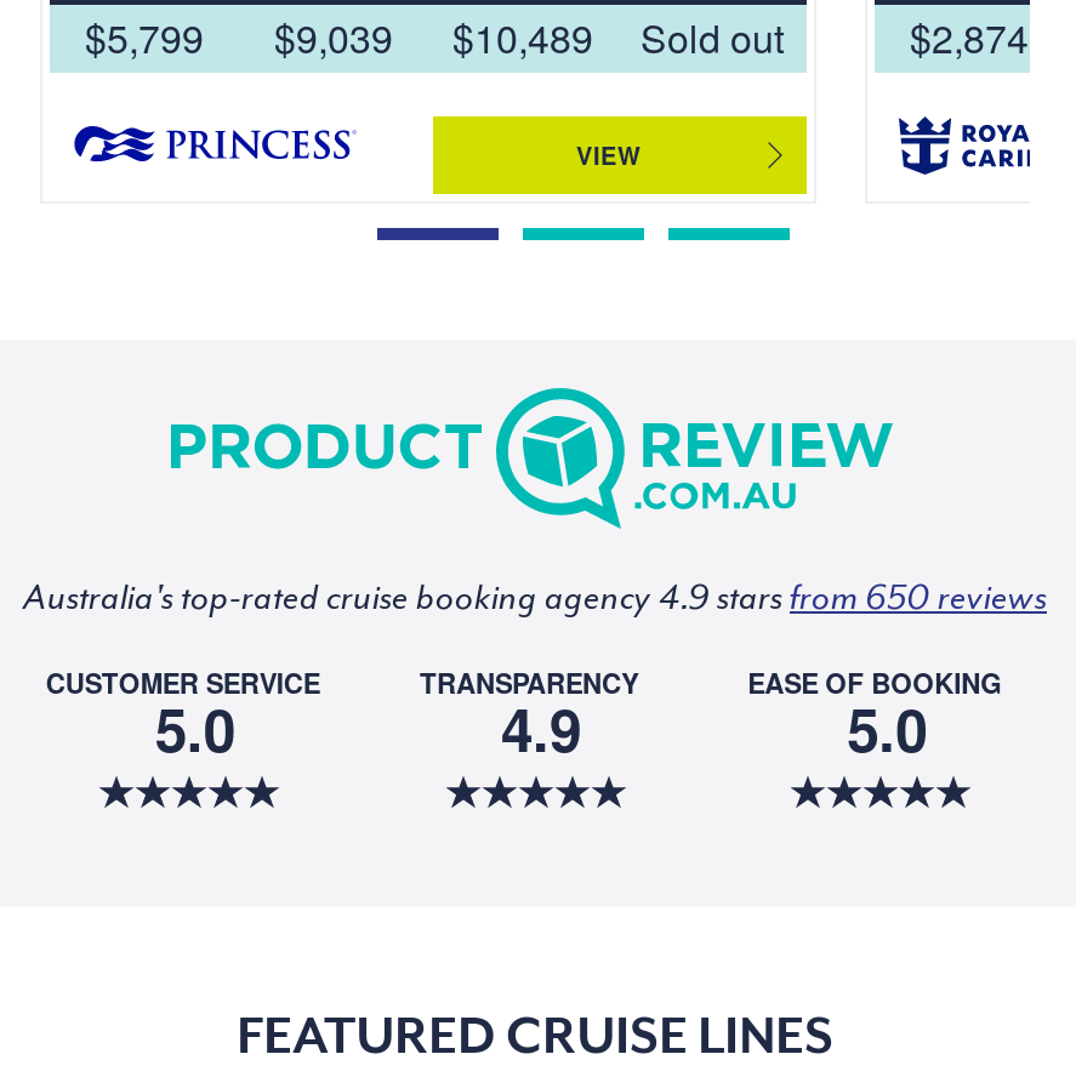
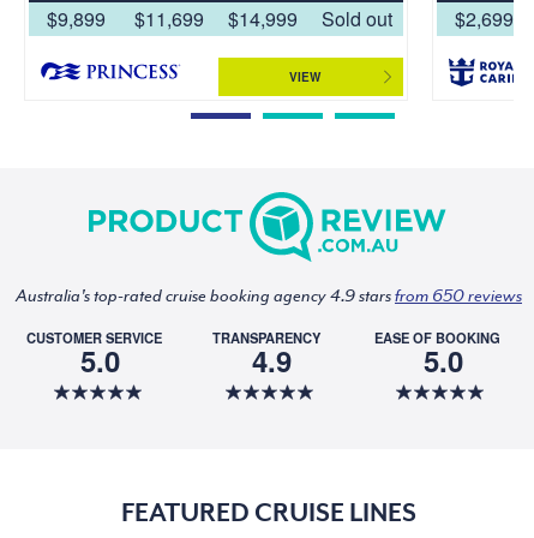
[85,9,204,65] $5,799 -> [46,5,105,32] $9,899
[274,9,393,65] $9,039 -> [134,5,204,32] $11,699
[452,9,593,65] $10,489 -> [228,5,298,32] $14,999
[910,9,1029,65] $2,874 -> [454,5,513,32] $2,699

